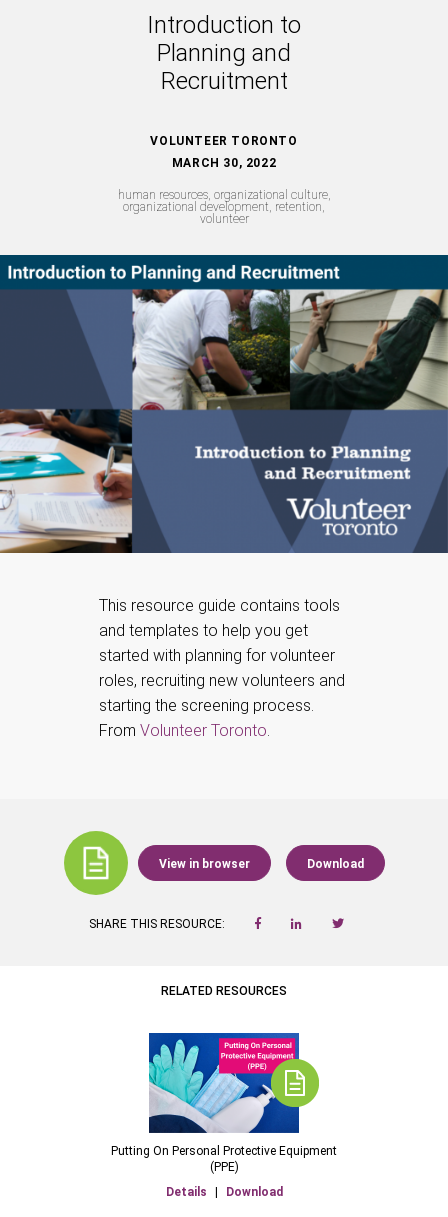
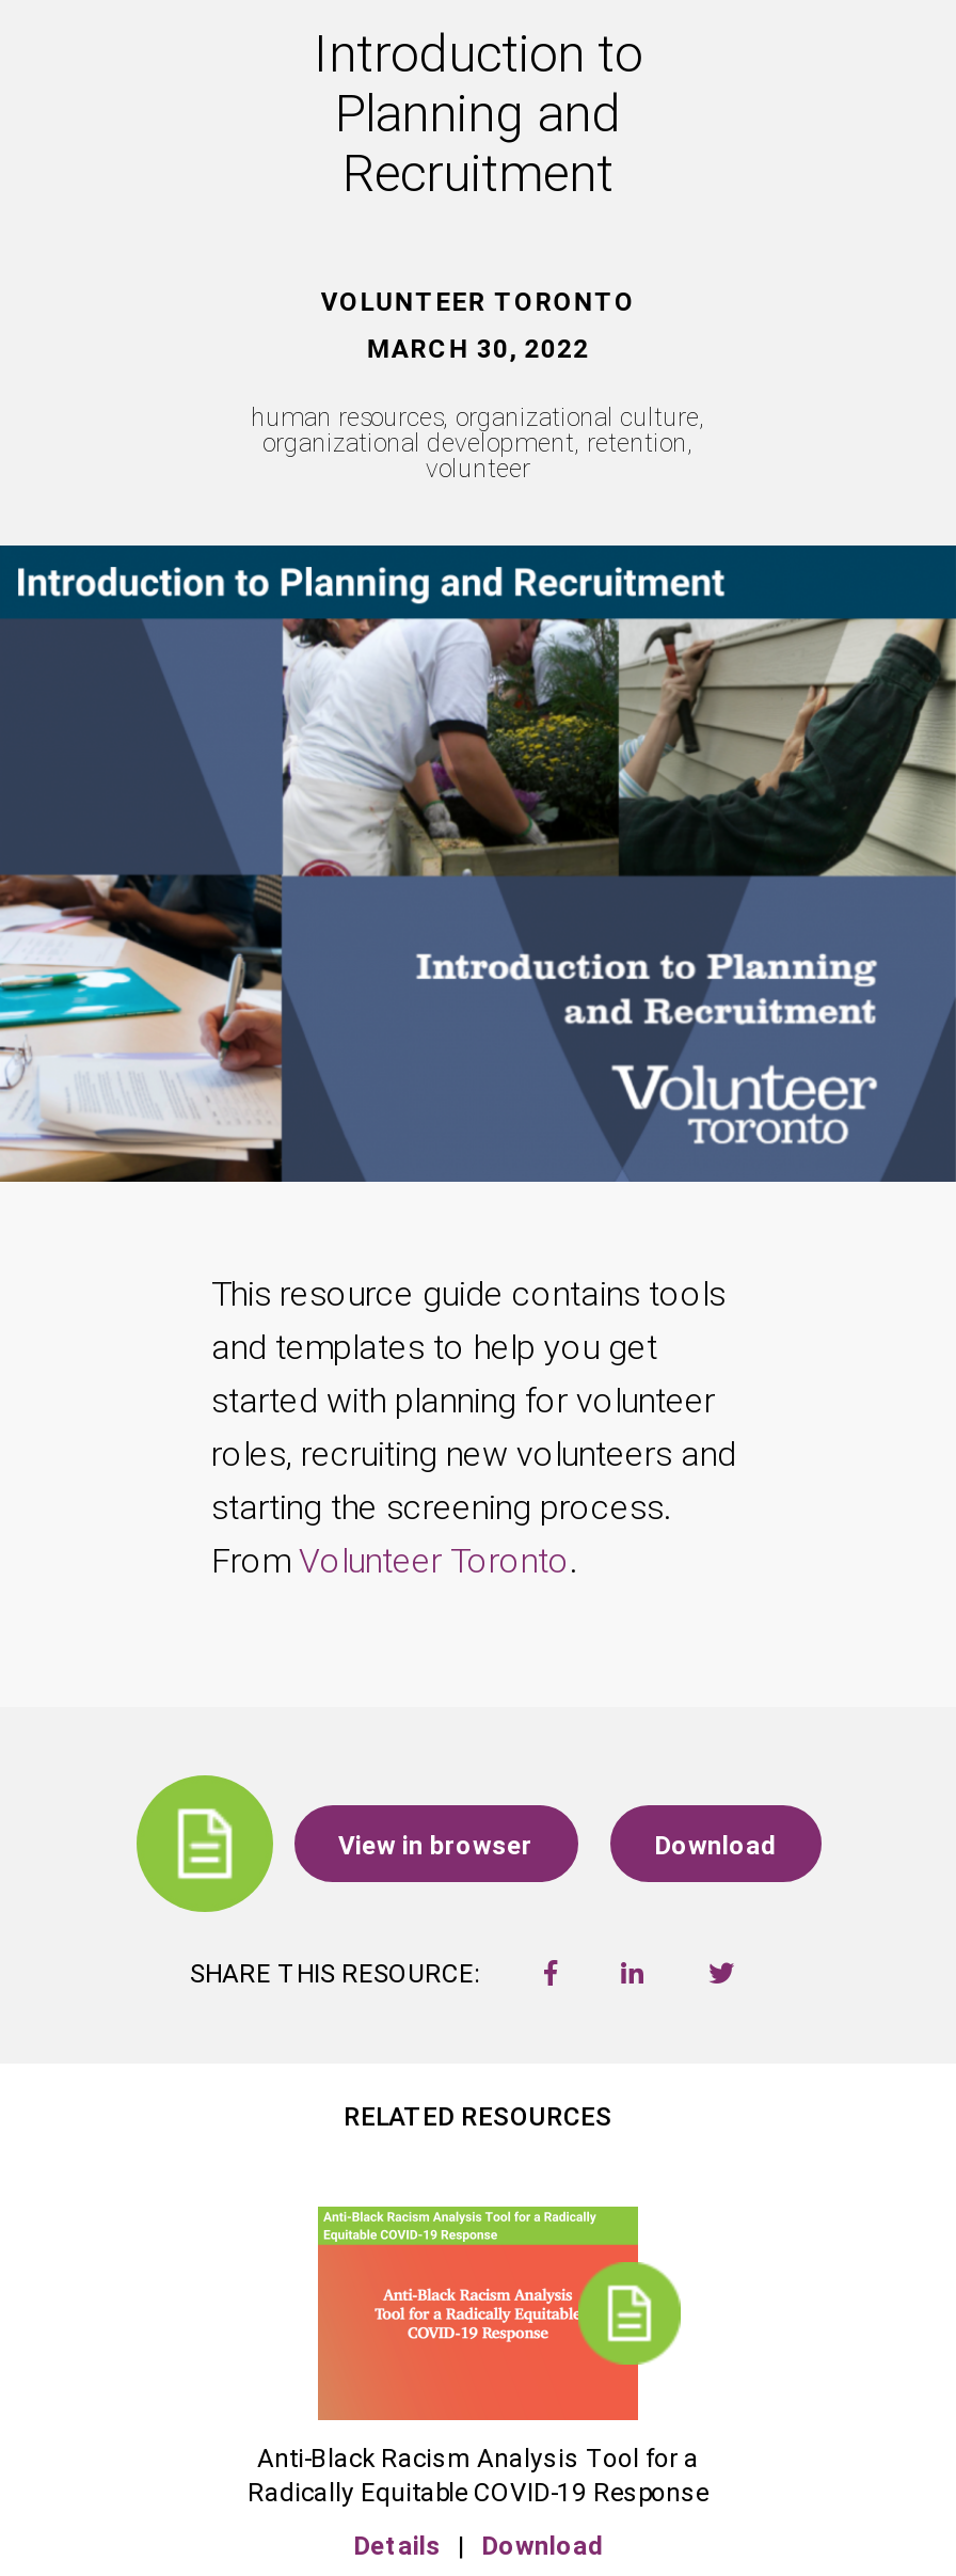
[111,1032,337,1174] [image] | Putting On Personal Protective Equipment | (PPE) -> [248,2204,708,2509] [image] | Anti-Black Racism Analysis Tool for a | Radically Equitable COVID-19 Response

